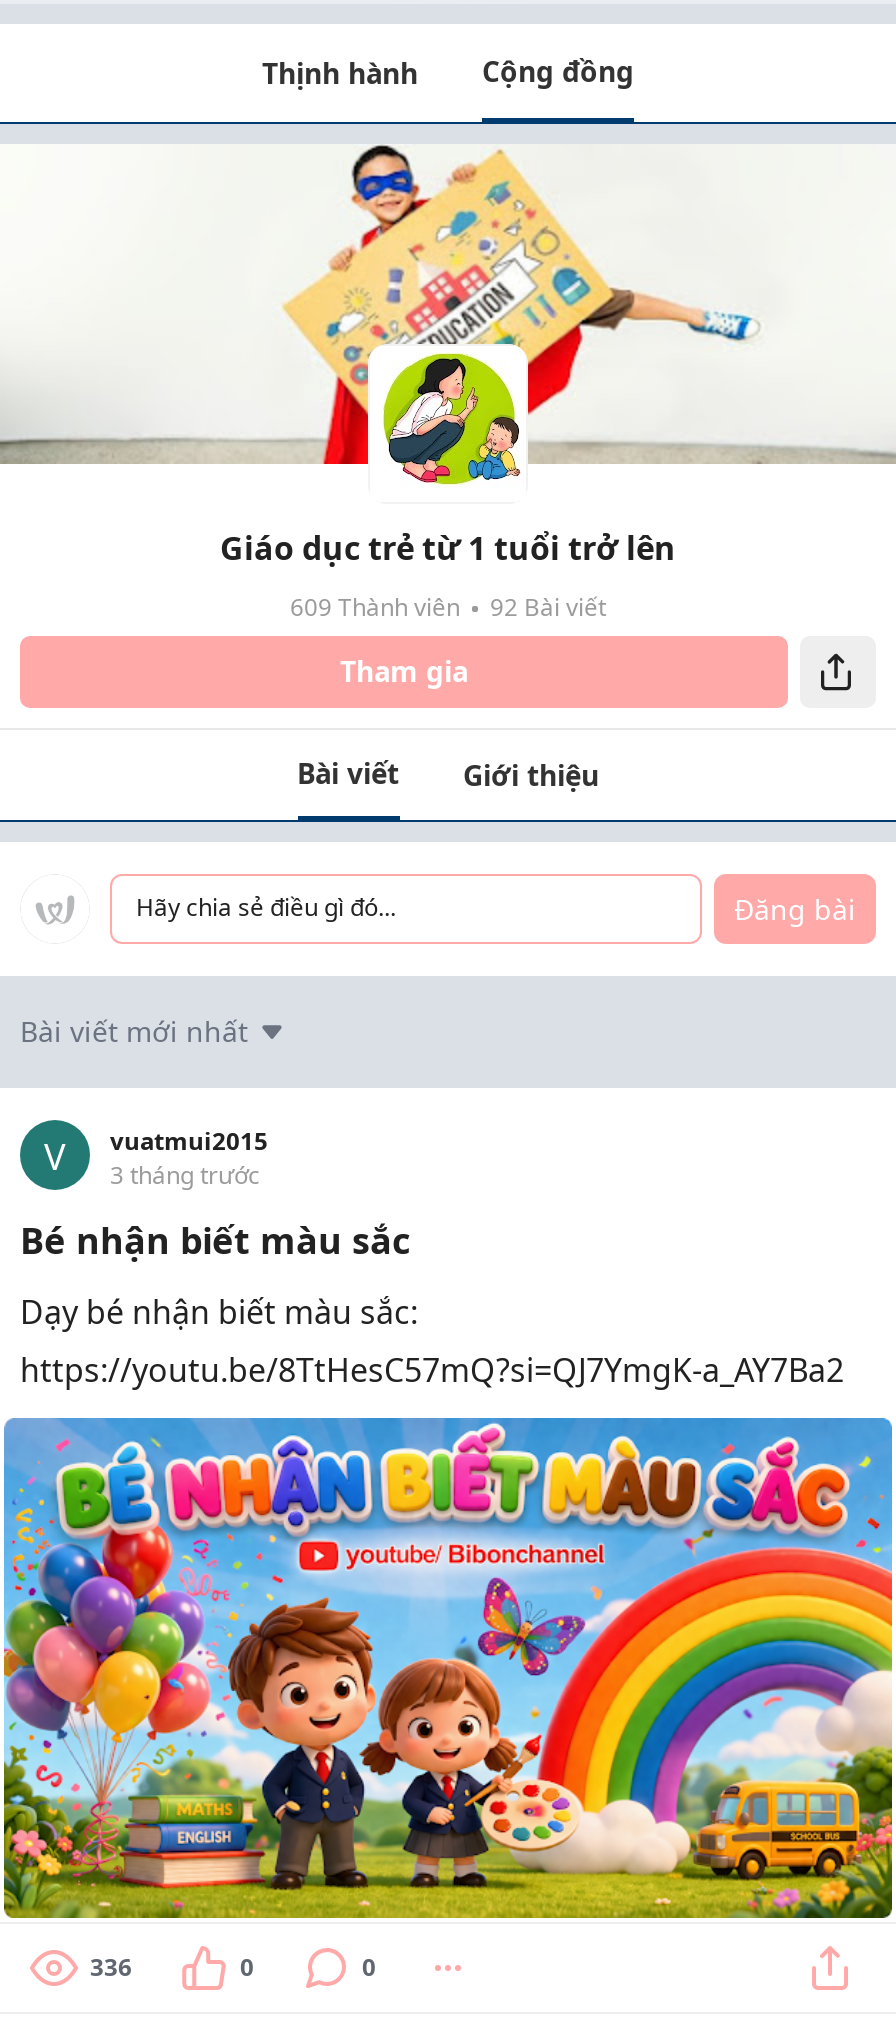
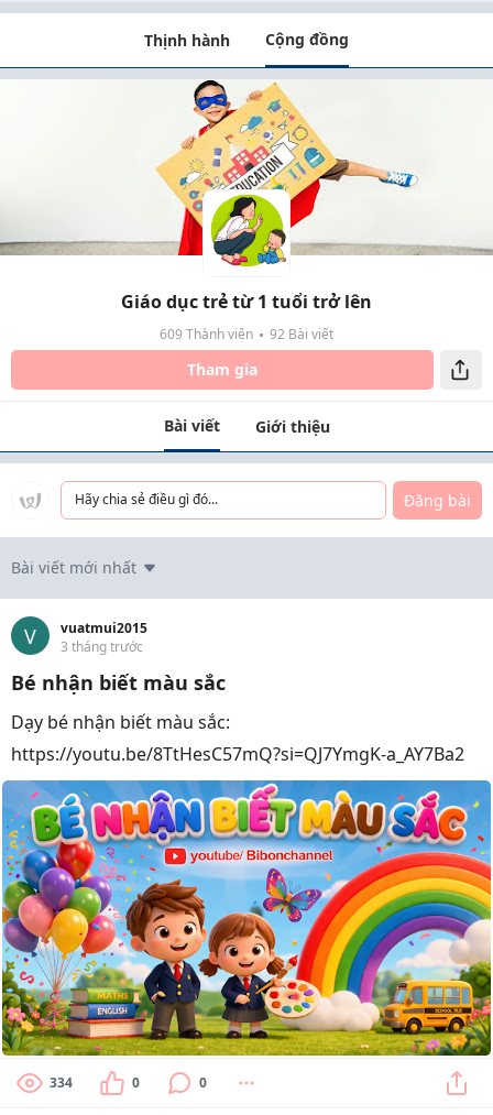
[90,1950,132,1984] 336 -> [50,1073,73,1092] 334

